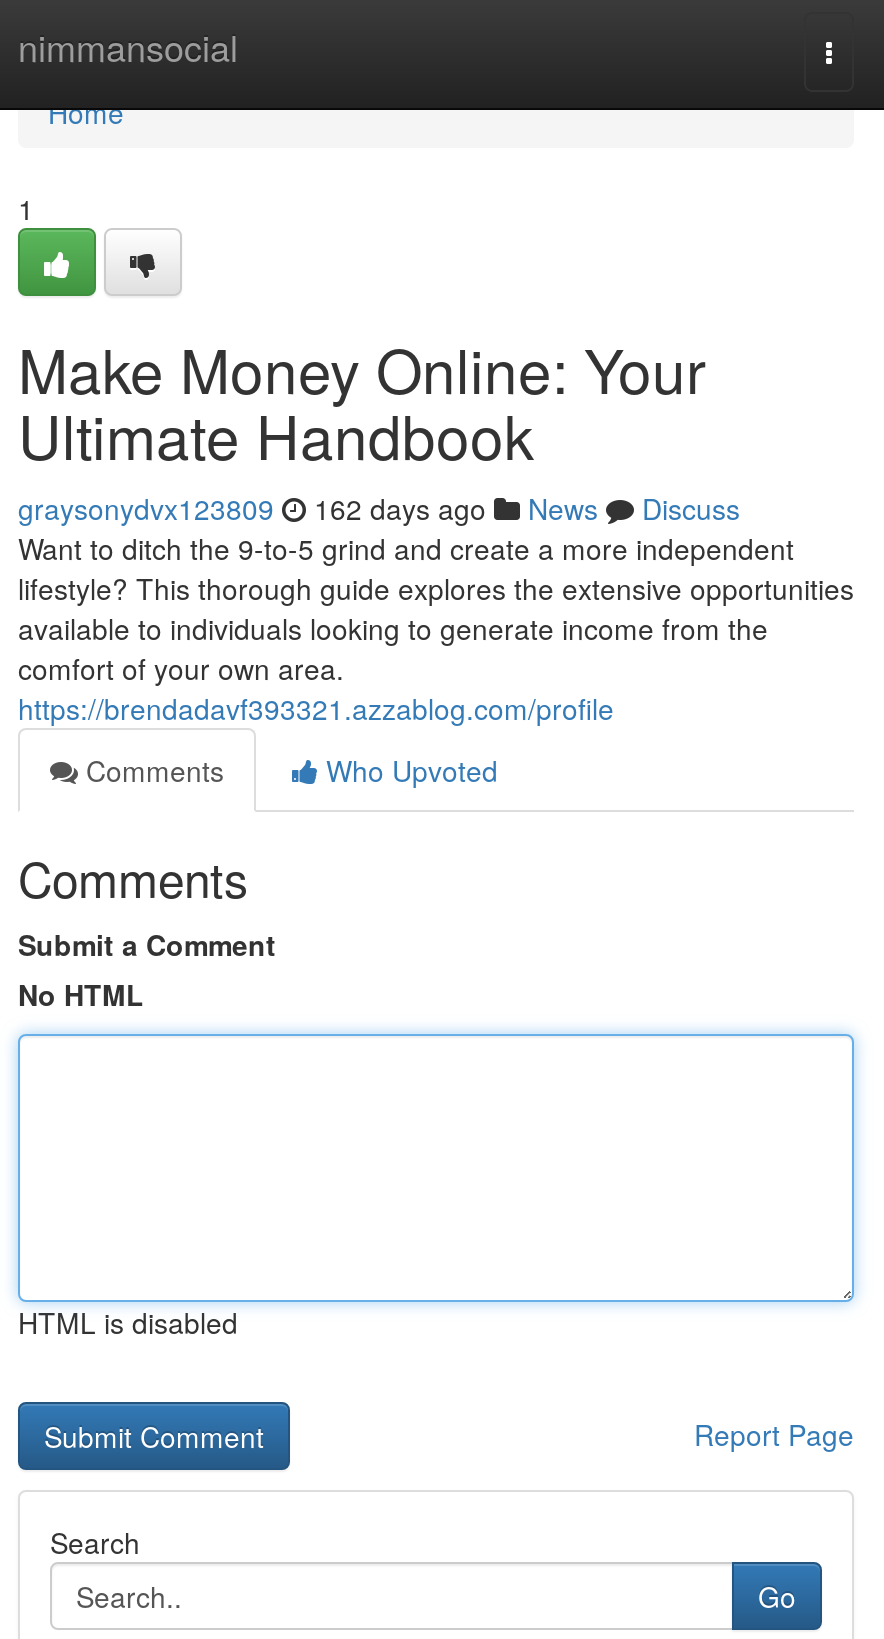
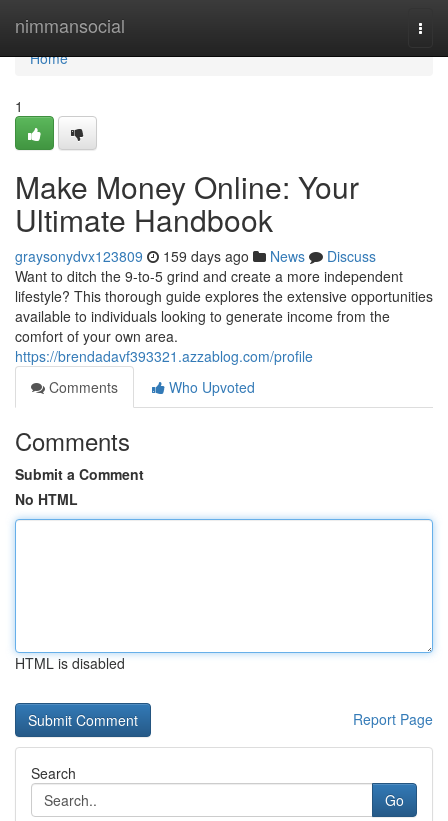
[18,488,740,528] graysonydvx123809 162 days ago News Discuss -> [15,246,376,266] graysonydvx123809 159 days ago News Discuss

